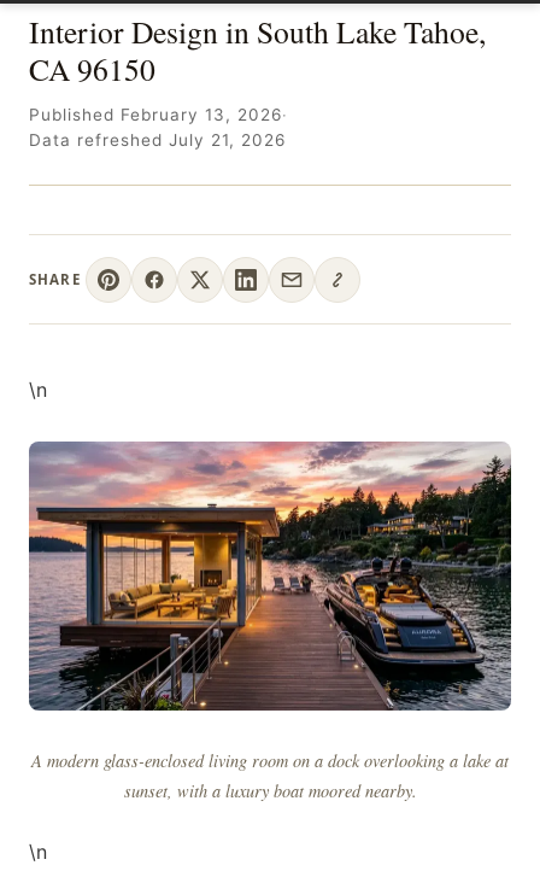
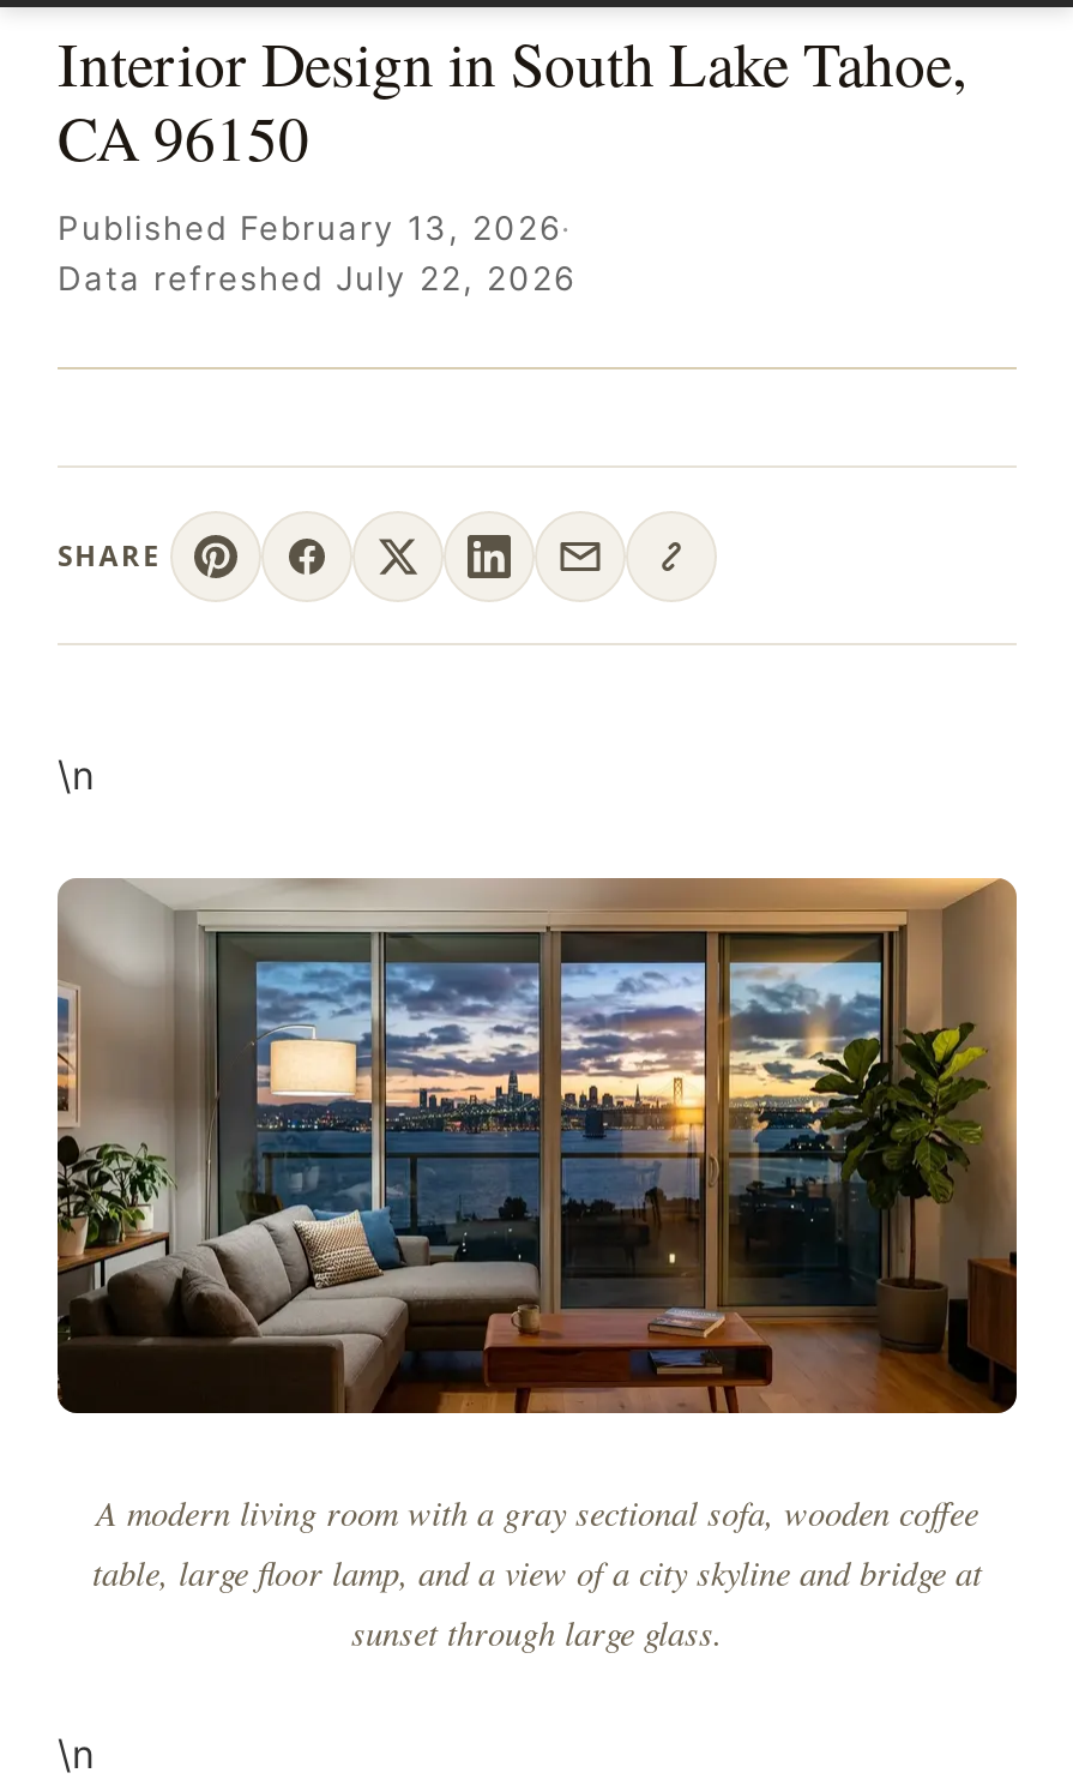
[29,130,286,150] Data refreshed July 21, 2026 -> [58,259,575,298] Data refreshed July 22, 2026
[28,442,512,803] [image] | A modern glass-enclosed living room on a dock overlooking a lake at | sunset, with a luxury boat moored nearby. -> [55,878,1019,1656] [image] | A modern living room with a gray sectional sofa, wooden coffee | table, large floor lamp, and a view of a city skyline and bridge at | sunset through large glass.

